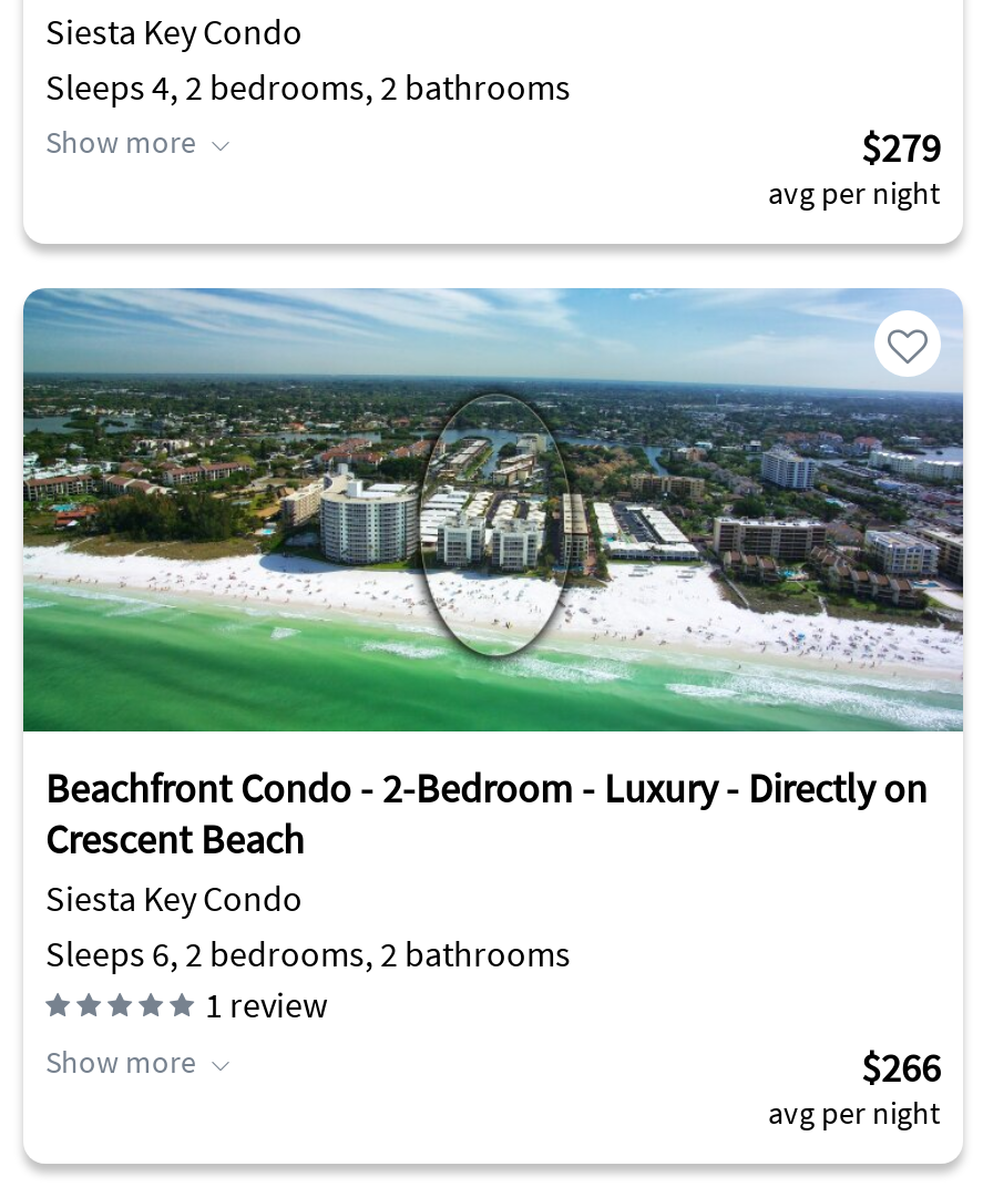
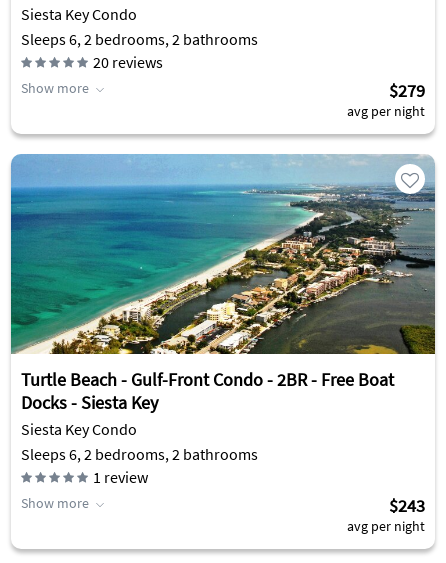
[45,64,571,109] Sleeps 4, 2 bedrooms, 2 bathrooms -> [21,29,258,72] Sleeps 6, 2 bedrooms, 2 bathrooms | 20 reviews
[21,290,965,864] [image] | Beachfront Condo - 2-Bedroom - Luxury - Directly on | Crescent Beach -> [10,154,436,414] [image] | Turtle Beach - Gulf-Front Condo - 2BR - Free Boat | Docks - Siesta Key
[861,1042,941,1093] $266 -> [389,494,425,517] $243

